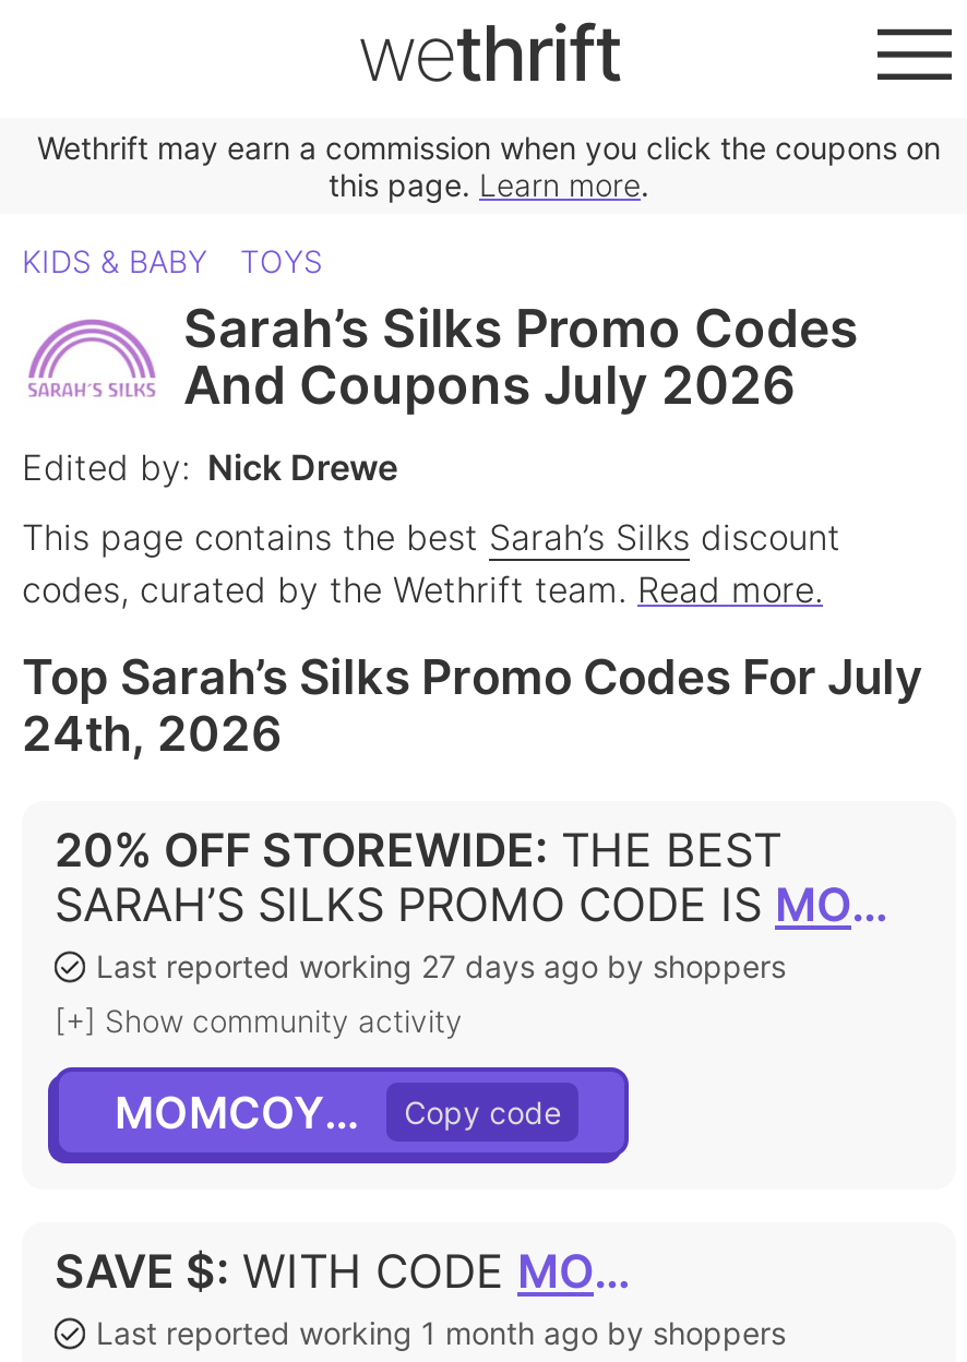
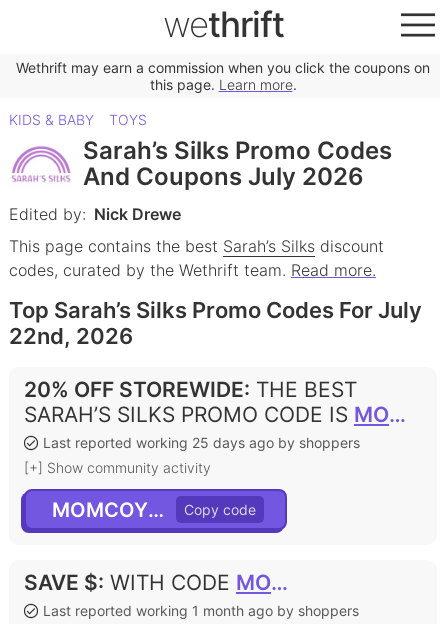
[22,705,282,762] 24th, 2026 -> [9,323,133,349] 22nd, 2026
[96,948,786,985] Last reported working 27 days ago by shoppers -> [43,434,360,451] Last reported working 25 days ago by shoppers

